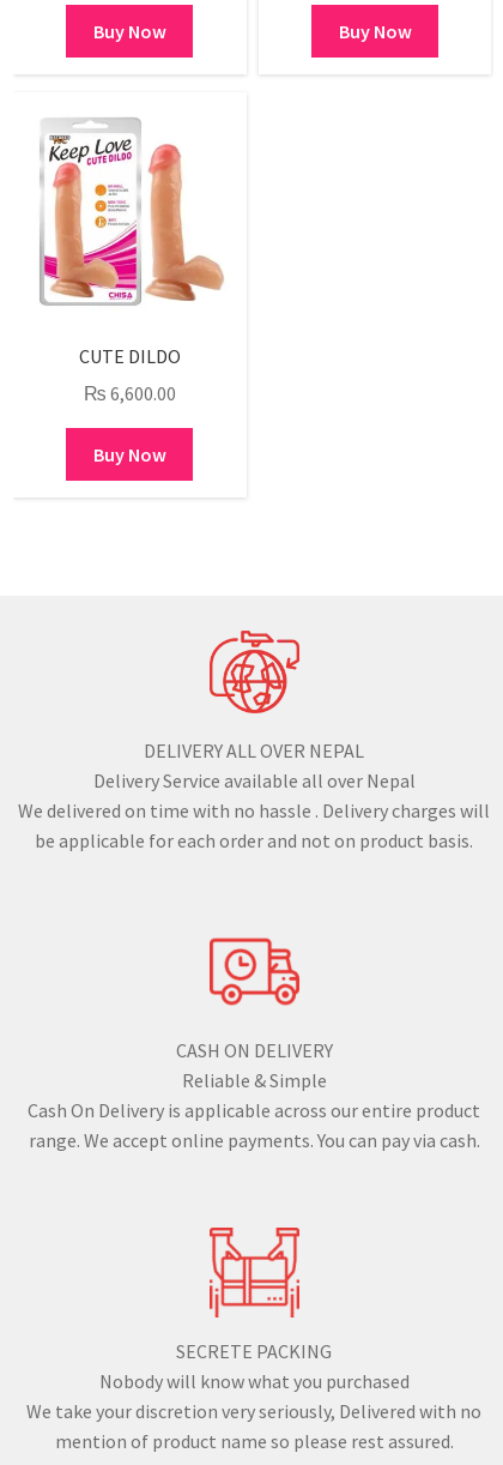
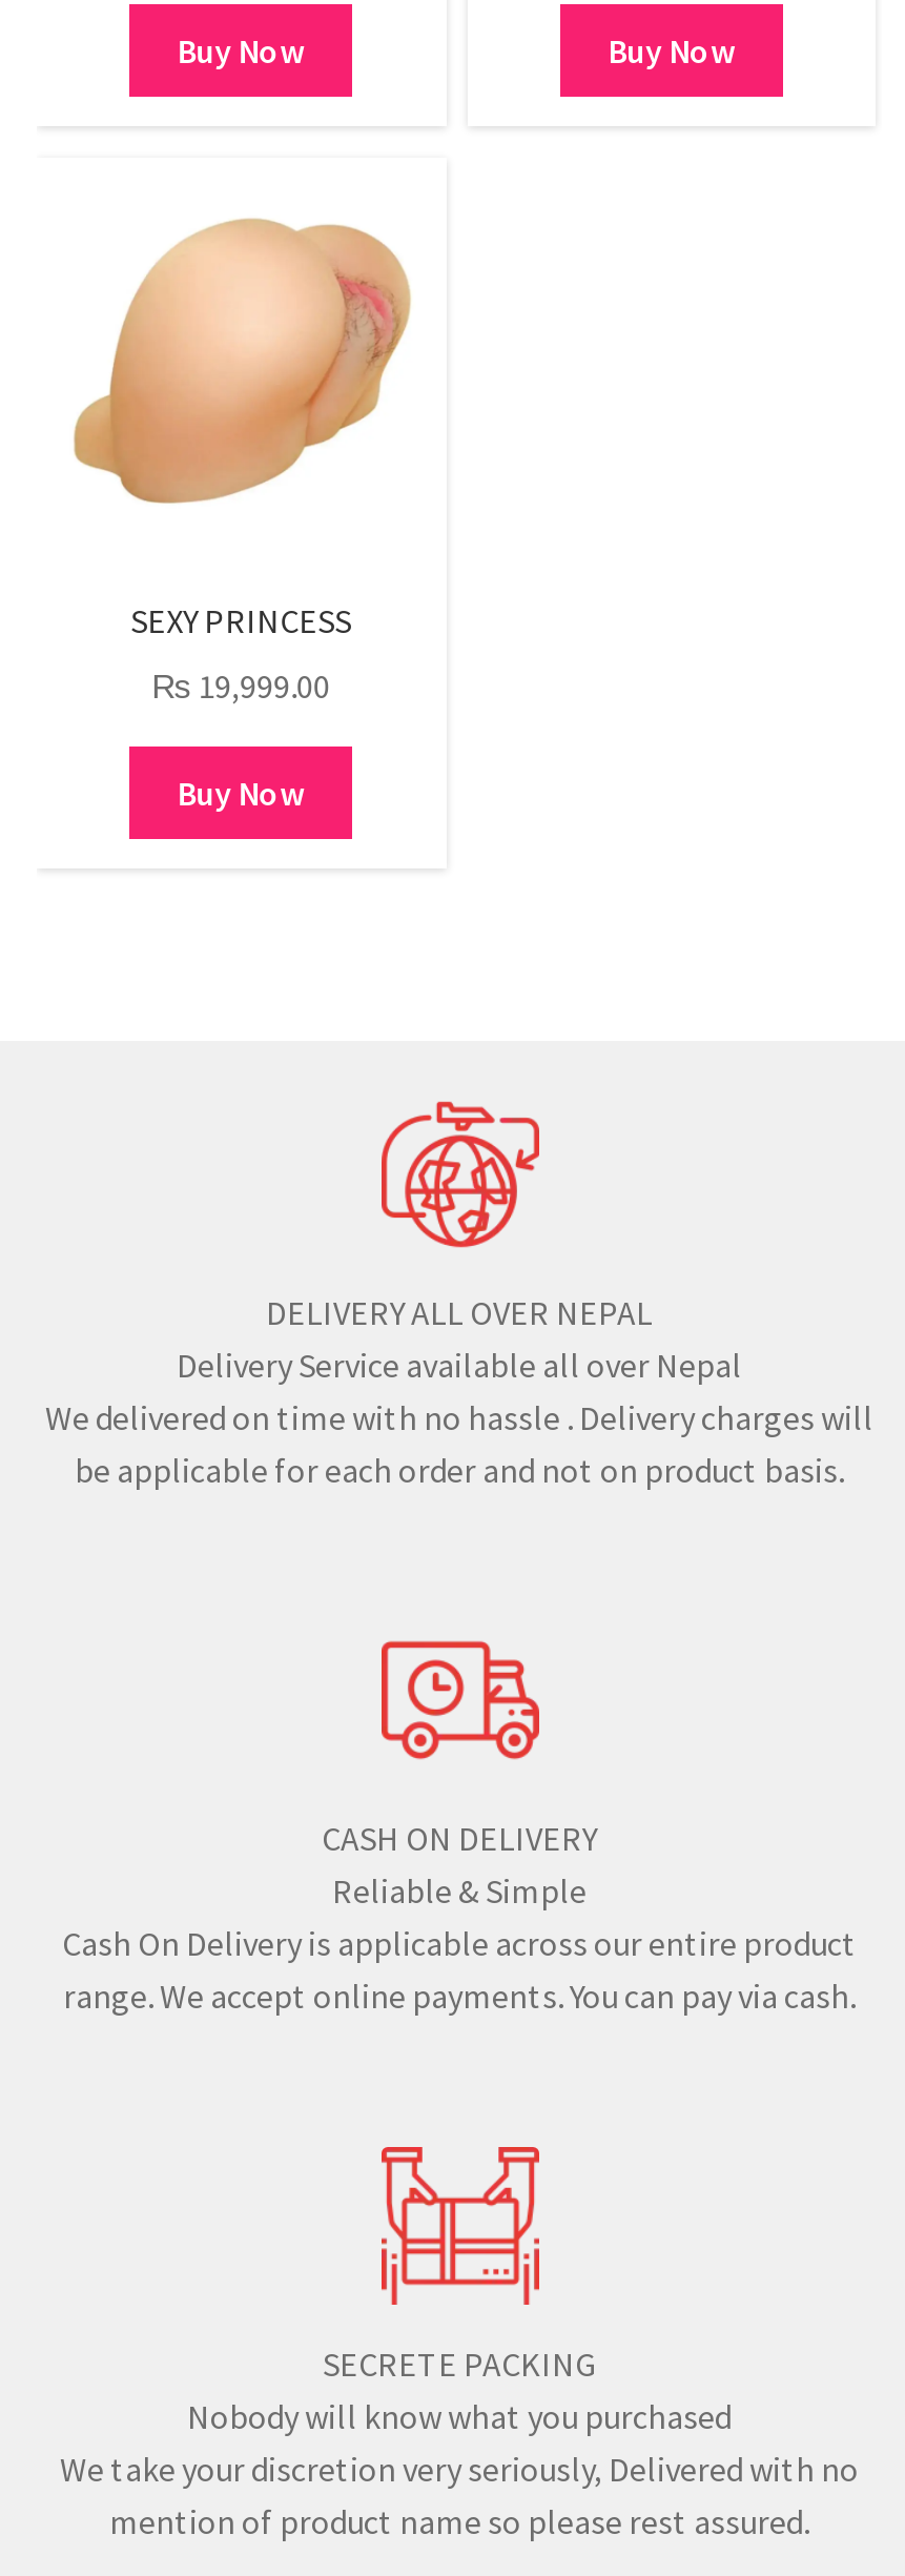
[35,117,226,368] [image] | CUTE DILDO -> [73,204,413,641] [image] | SEXY PRINCESS
[83,381,176,405] ₨ 6,600.00 -> [152,664,330,706] ₨ 19,999.00

